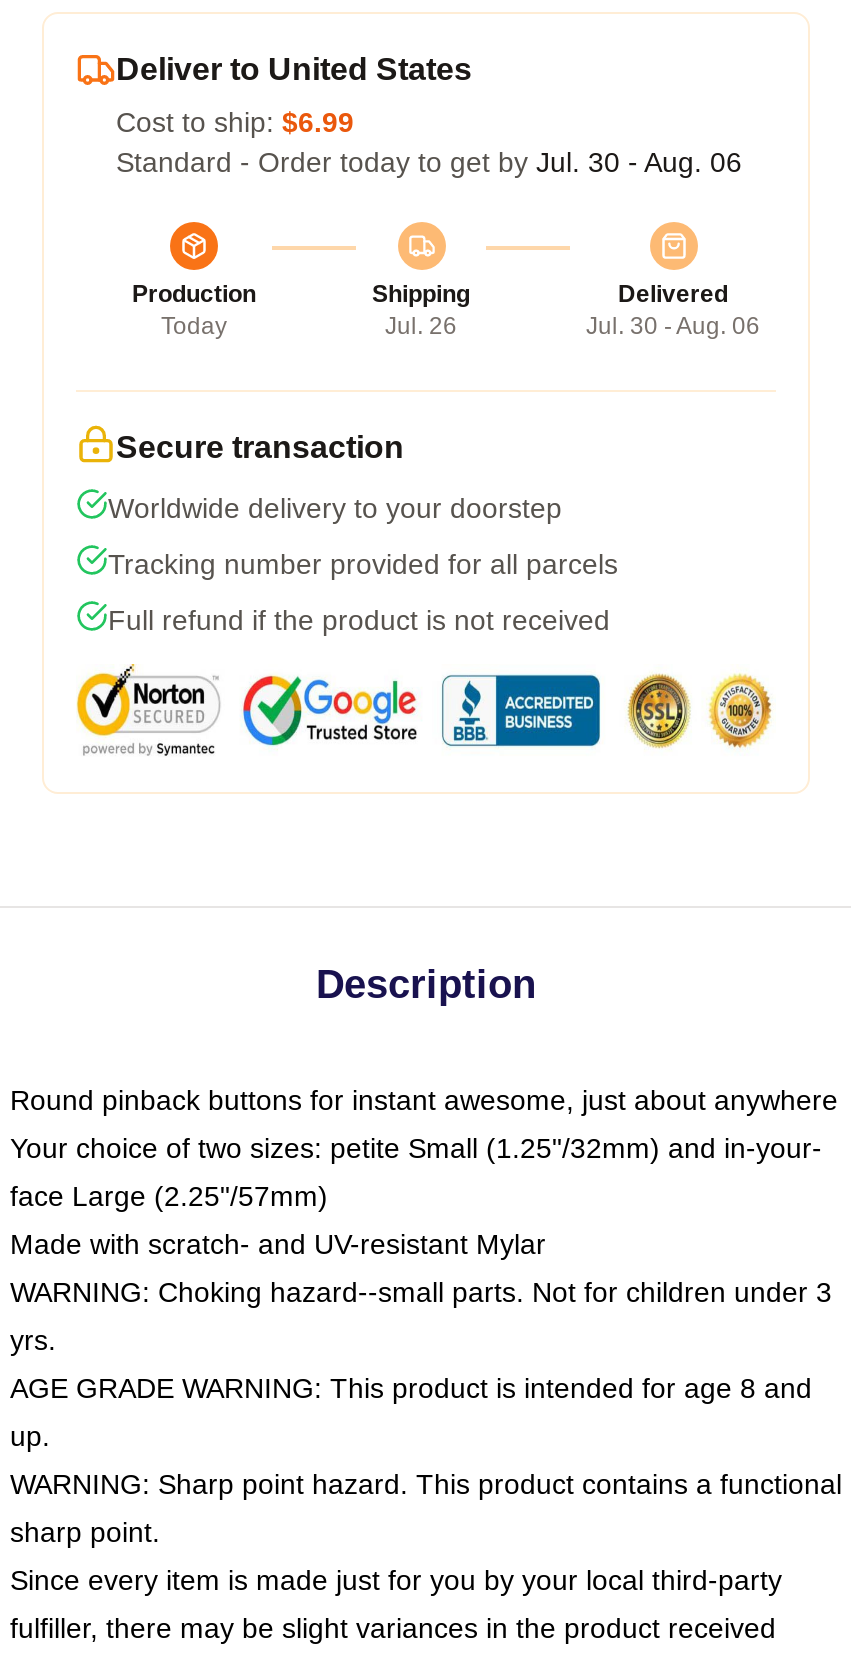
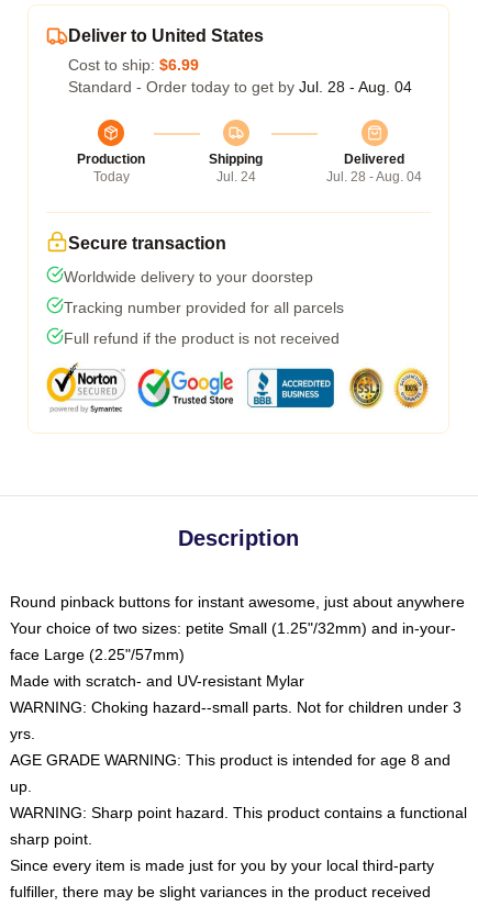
[116,145,742,177] Standard - Order today to get by Jul. 30 - Aug. 06 -> [68,78,412,95] Standard - Order today to get by Jul. 28 - Aug. 04
[385,311,457,339] Jul. 26 -> [216,169,255,184] Jul. 24
[586,311,760,339] Jul. 30 - Aug. 06 -> [326,169,422,184] Jul. 28 - Aug. 04

